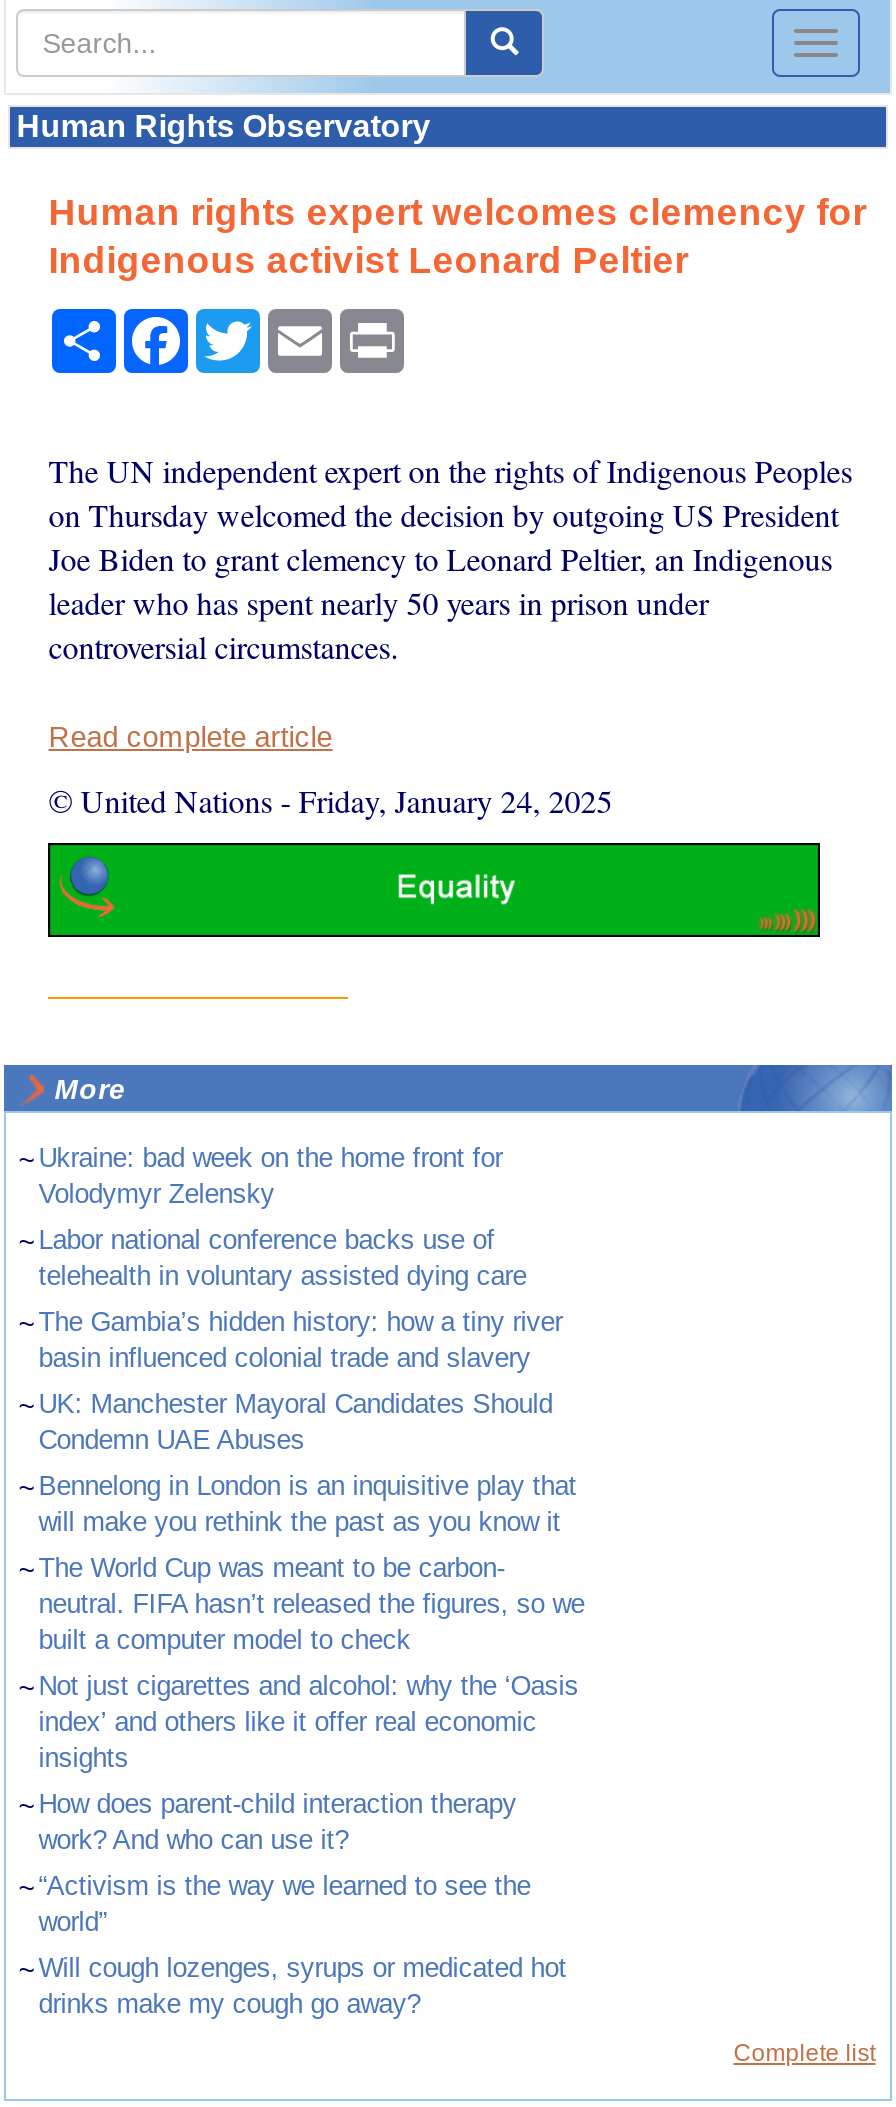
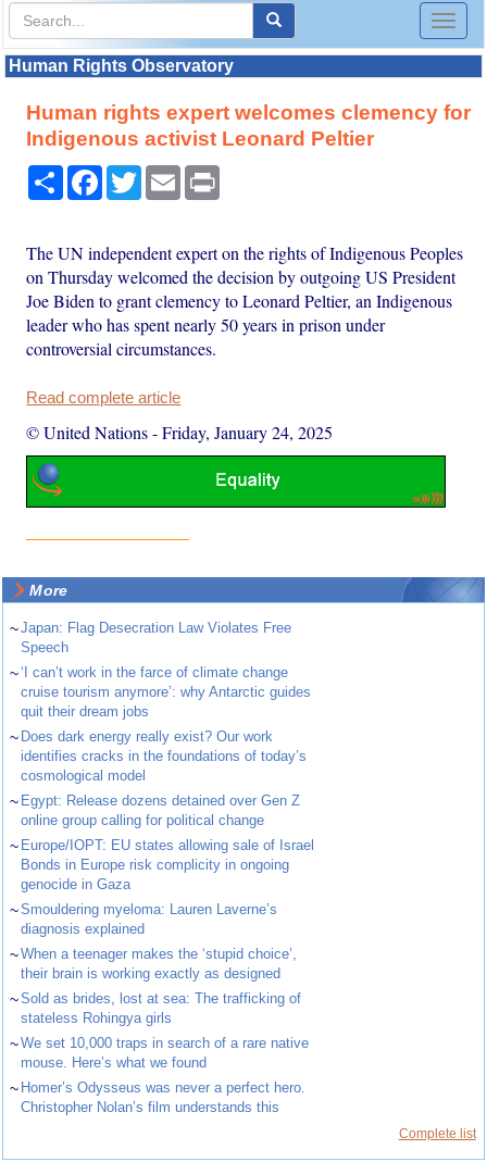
[18,1144,502,1210] ~ Ukraine: bad week on the home front for | Volodymyr Zelensky -> [10,619,292,655] ~ Japan: Flag Desecration Law Violates Free | Speech
[18,1226,526,1292] ~ Labor national conference backs use of | telehealth in voluntary assisted dying care -> [10,664,311,719] ~ ‘I can’t work in the farce of climate change | cruise tourism anymore’: why Antarctic guides | quit their dream jobs
[18,1308,562,1374] ~ The Gambia’s hidden history: how a tiny river | basin influenced colonial trade and slavery -> [10,728,307,783] ~ Does dark energy really exist? Our work | identifies cracks in the foundations of today’s | cosmological model
[18,1390,552,1456] ~ UK: Manchester Mayoral Candidates Should | Condemn UAE Abuses -> [10,792,300,828] ~ Egypt: Release dozens detained over Gen Z | online group calling for political change
[18,1472,576,1538] ~ Bennelong in London is an inquisitive play that | will make you rethink the past as you know it -> [10,837,314,892] ~ Europe/IOPT: EU states allowing sale of Israel | Bonds in Europe risk complicity in ongoing | genocide in Gaza
[18,1554,584,1656] ~ The World Cup was meant to be carbon- | neutral. FIFA hasn’t released the figures, so we | built a computer model to check -> [10,901,277,937] ~ Smouldering myeloma: Lauren Laverne’s | diagnosis explained
[18,1672,578,1774] ~ Not just cigarettes and alcohol: why the ‘Oasis | index’ and others like it offer real economic | insights -> [10,945,297,981] ~ When a teenager makes the ‘stupid choice’, | their brain is working exactly as designed
[18,1790,516,1856] ~ How does parent-child interaction therapy | work? And who can use it? -> [10,990,301,1026] ~ Sold as brides, lost at sea: The trafficking of | stateless Rohingya girls
[18,1872,530,1938] ~ “Activism is the way we learned to see the | world” -> [10,1034,309,1070] ~ We set 10,000 traps in search of a rare native | mouse. Here’s what we found
[18,1954,566,2020] ~ Will cough lozenges, syrups or medicated hot | drinks make my cough go away? -> [10,1079,306,1115] ~ Homer’s Odysseus was never a perfect hero. | Christopher Nolan’s film understands this

